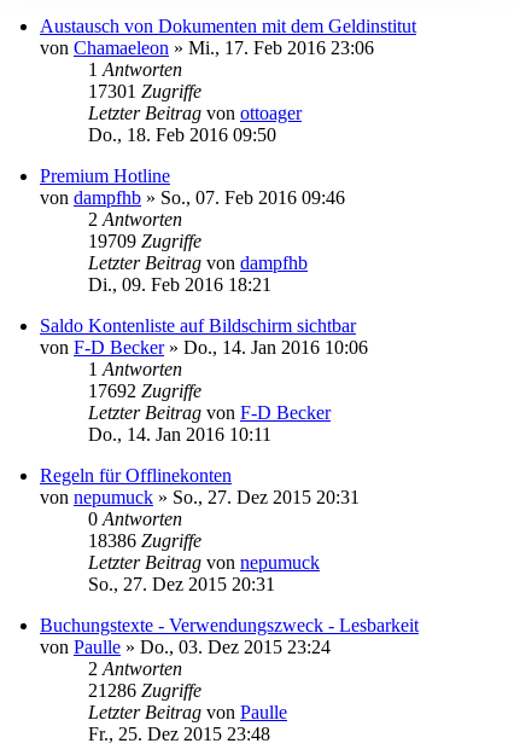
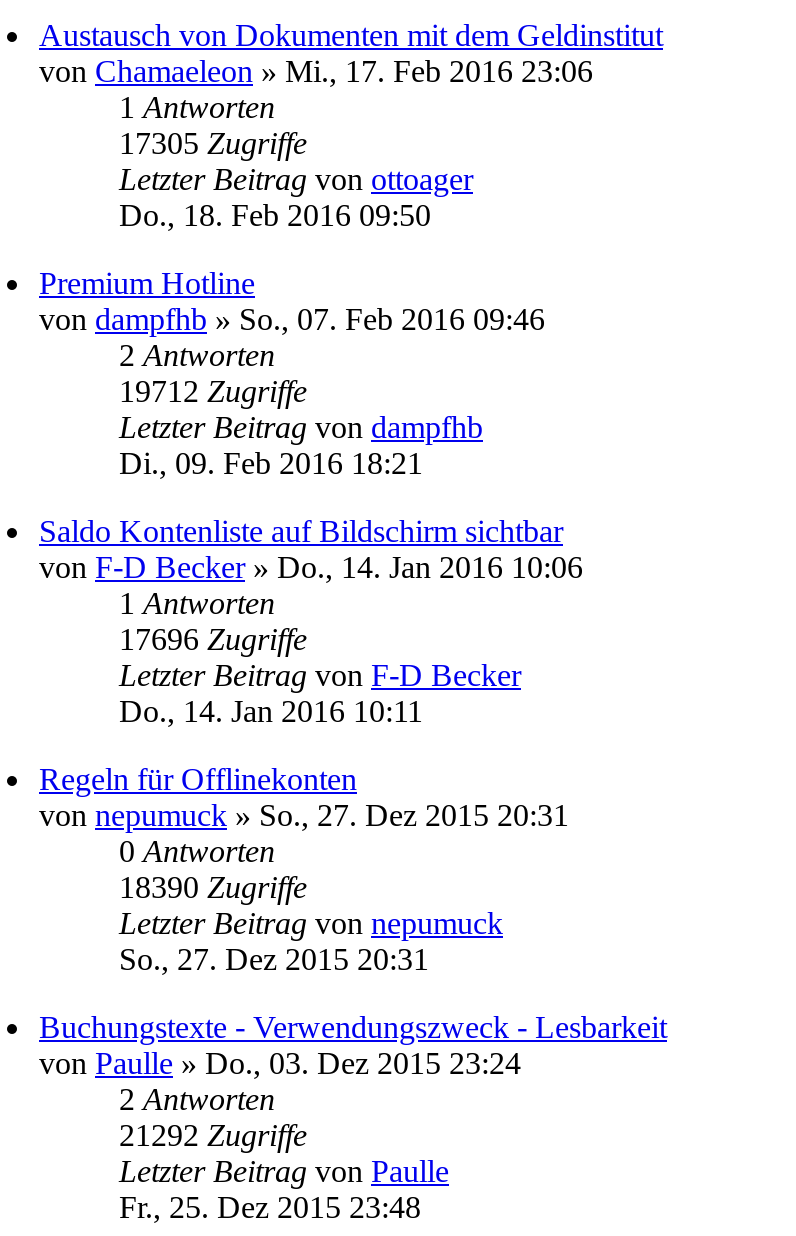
[88,81,201,101] 17301 Zugriffe -> [119,126,307,160] 17305 Zugriffe
[88,231,201,251] 19709 Zugriffe -> [119,374,307,408] 19712 Zugriffe
[88,380,201,401] 17692 Zugriffe -> [119,622,307,656] 17696 Zugriffe
[88,530,201,551] 18386 Zugriffe -> [119,870,307,904] 18390 Zugriffe
[88,680,201,701] 21286 Zugriffe -> [119,1118,307,1152] 21292 Zugriffe

